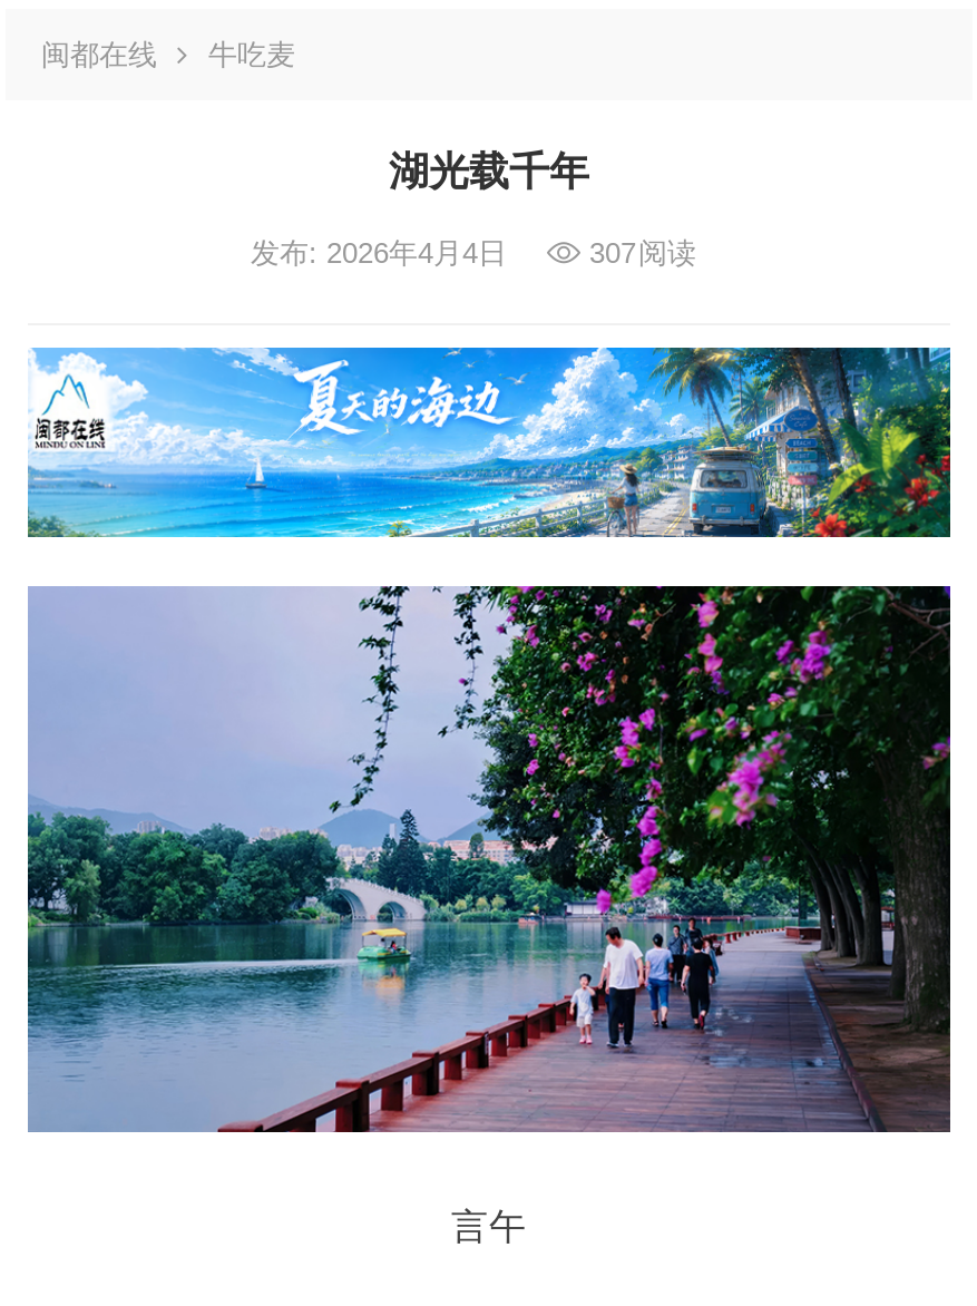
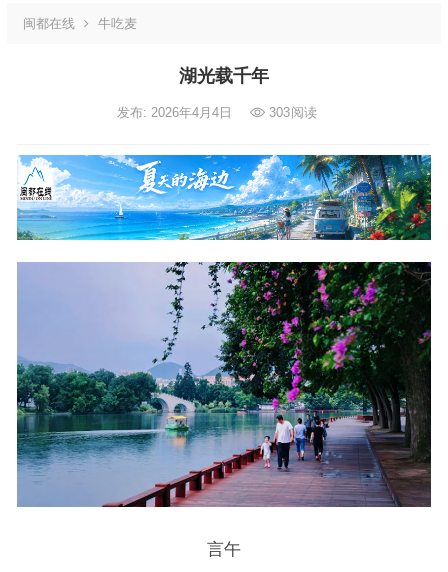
[251,236,696,270] 发布: 2026年4月4日 307阅读 -> [117,105,317,120] 发布: 2026年4月4日 303阅读

